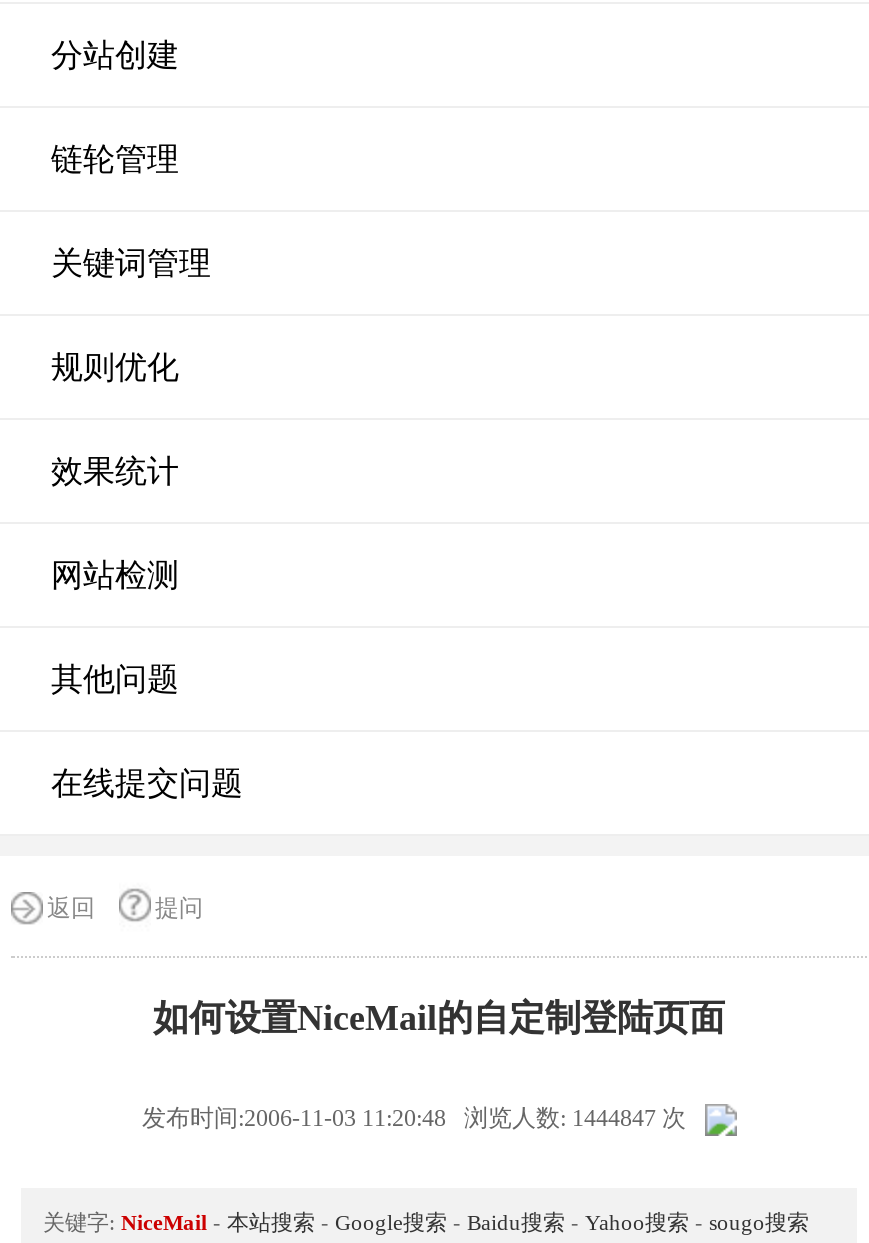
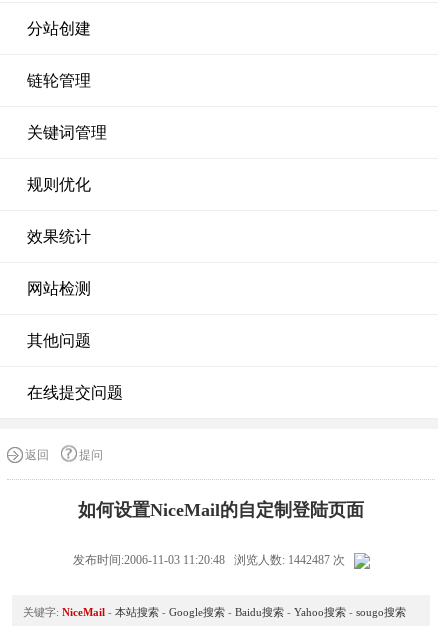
[142,1104,704,1132] 发布时间:2006-11-03 11:20:48 浏览人数: 1444847 次 -> [72,553,353,567] 发布时间:2006-11-03 11:20:48 浏览人数: 1442487 次

